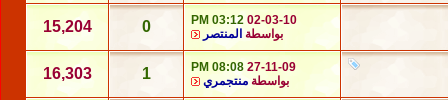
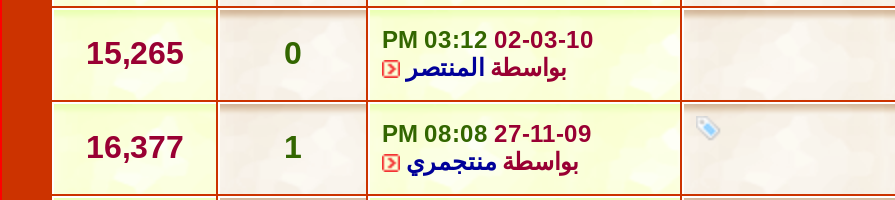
[43,18,92,35] 15,204 -> [86,36,184,70] 15,265
[43,65,92,82] 16,303 -> [86,130,184,164] 16,377

